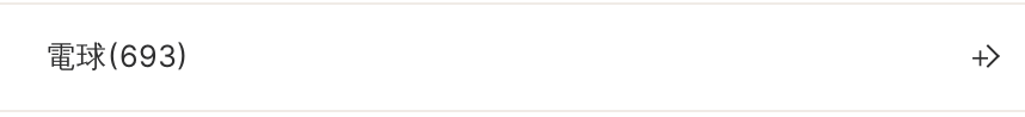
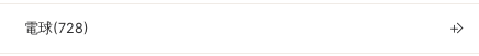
[45,38,189,74] 電球(693) -> [24,20,89,36] 電球(728)

